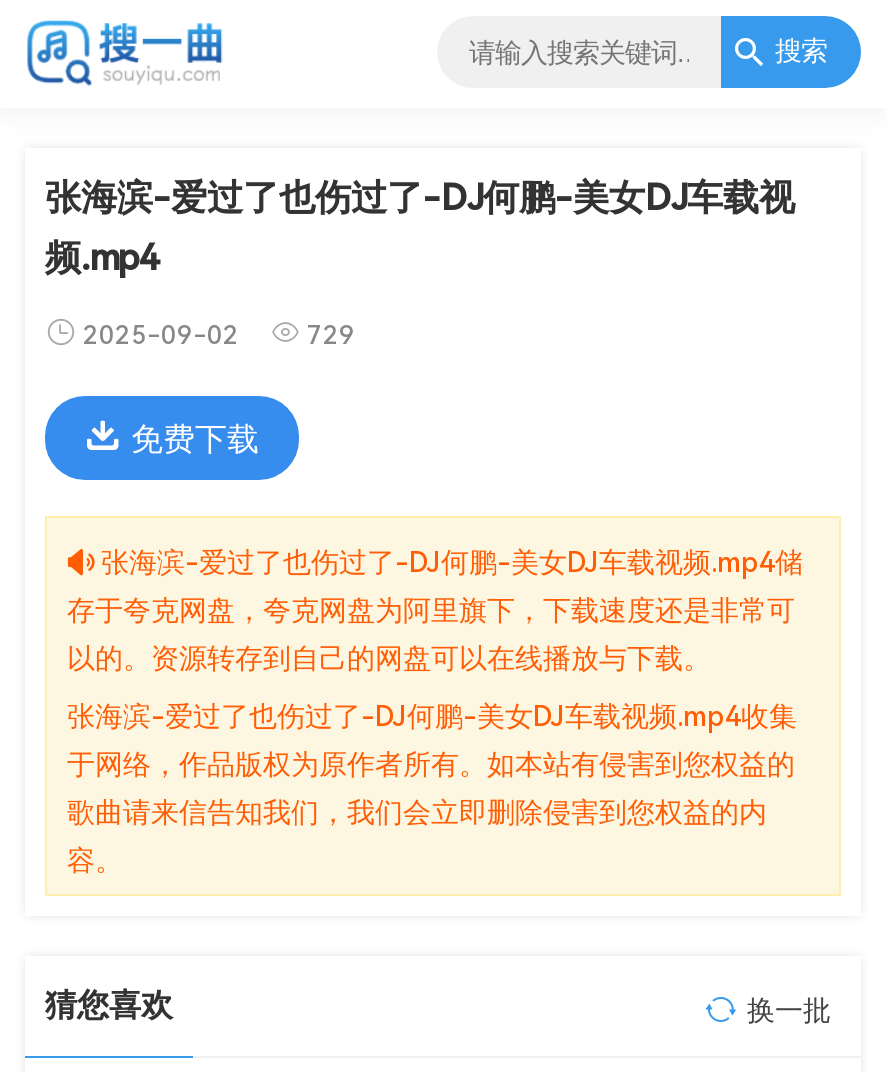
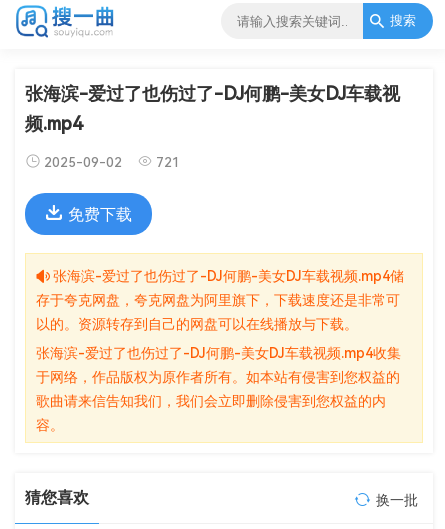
[307,320,355,350] 729 -> [156,155,180,170] 721

